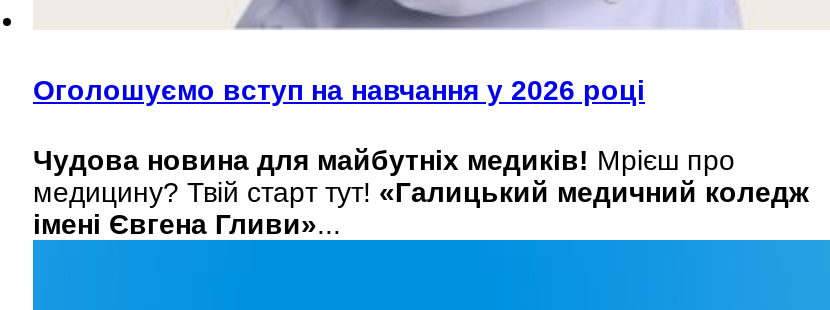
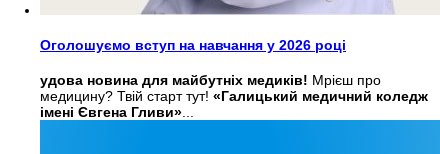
[33,143,735,175] Чудова новина для майбутніх медиків! Мрієш про -> [40,72,381,88] удова новина для майбутніх медиків! Мрієш про

